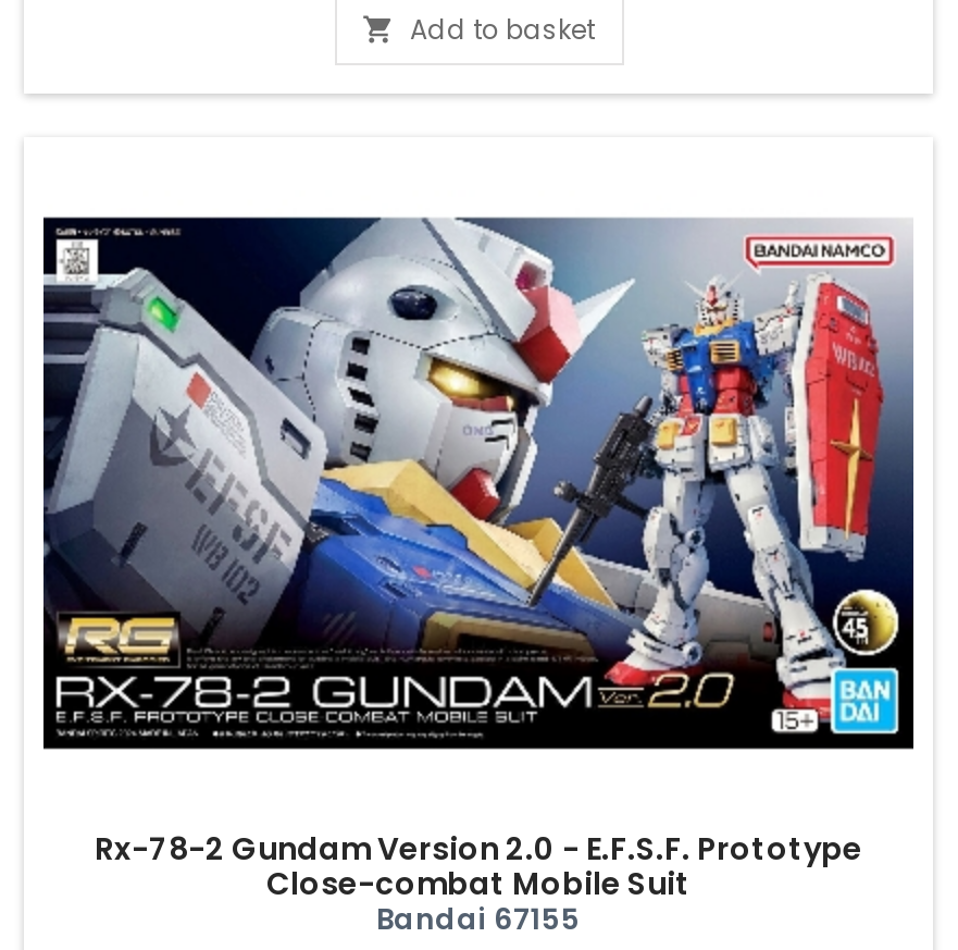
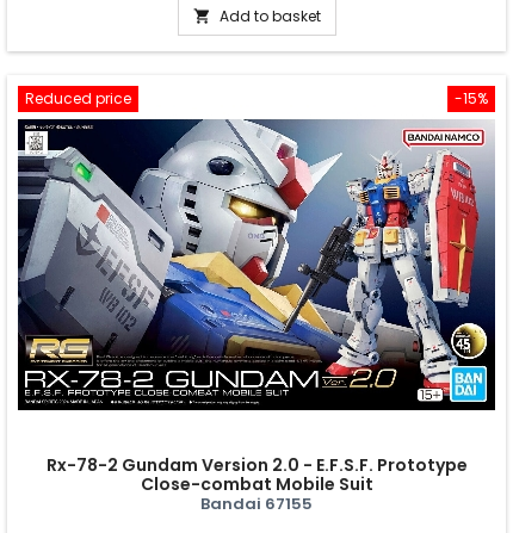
none -> [25,88,488,108] -15% | Reduced price

